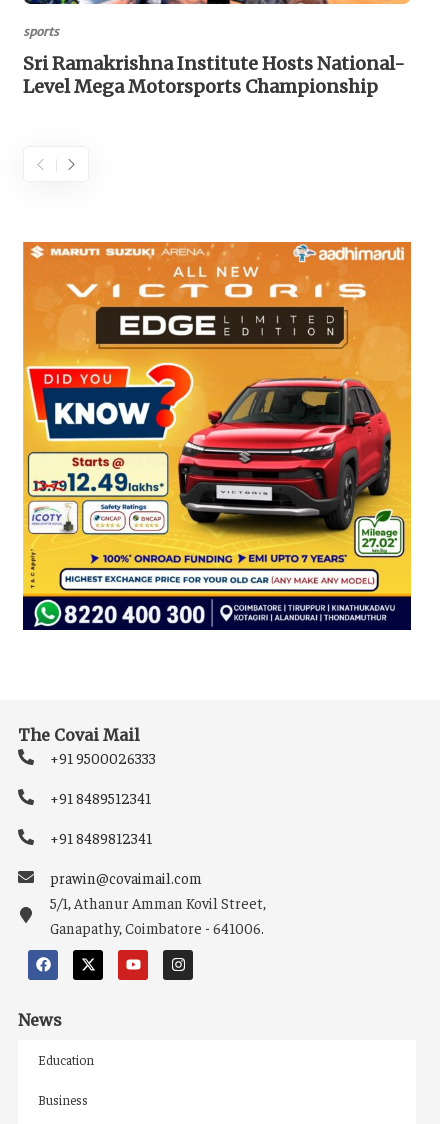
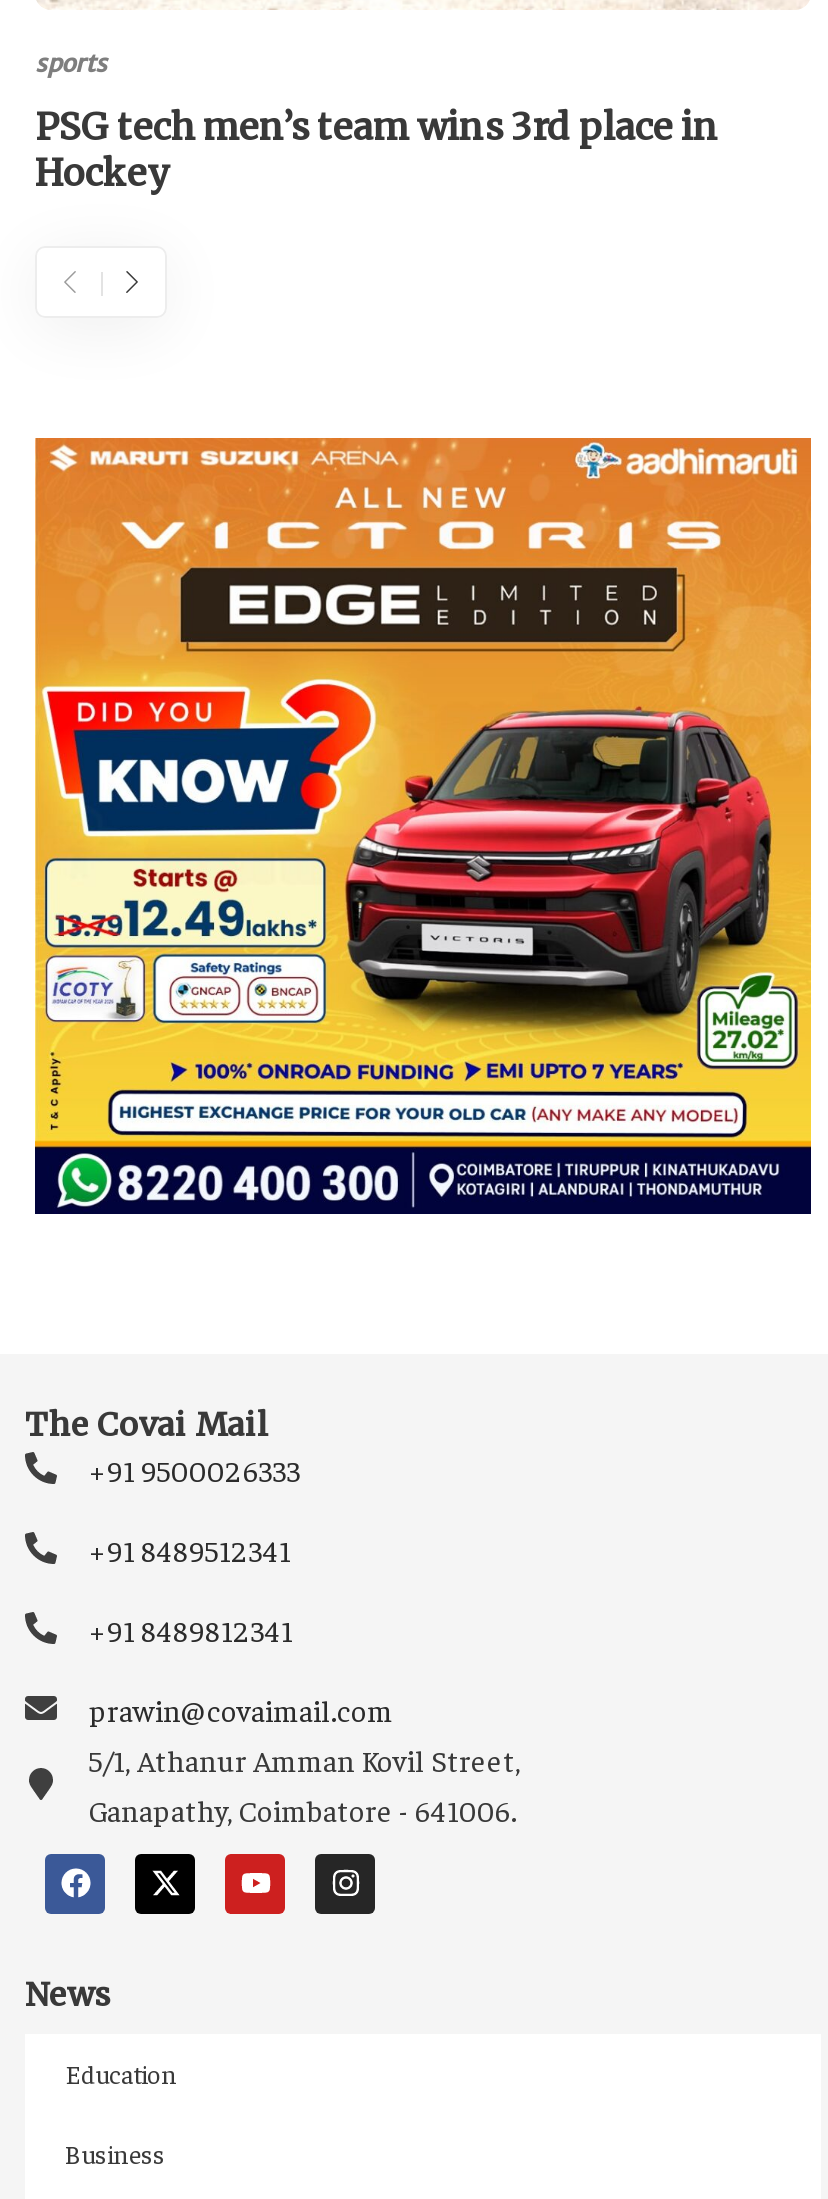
[23,52,405,98] Sri Ramakrishna Institute Hosts National- | Level Mega Motorsports Championship -> [35,104,719,196] PSG tech men’s team wins 3rd place in | Hockey

